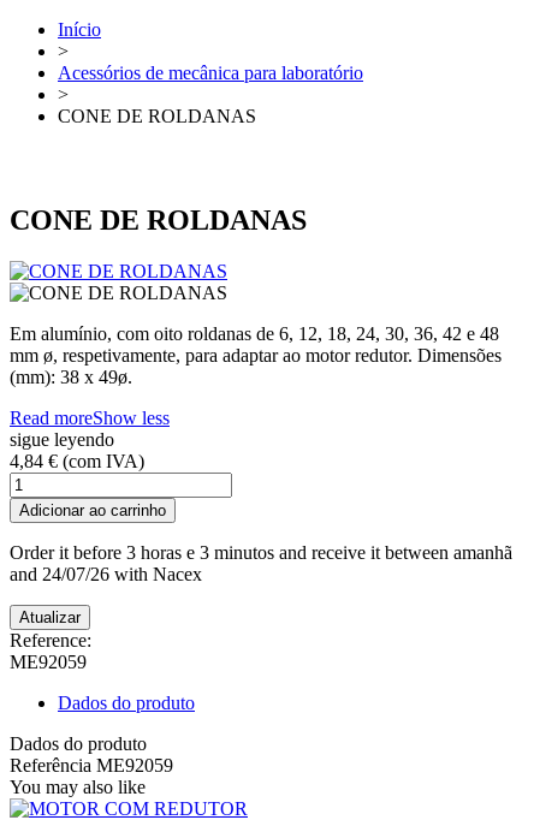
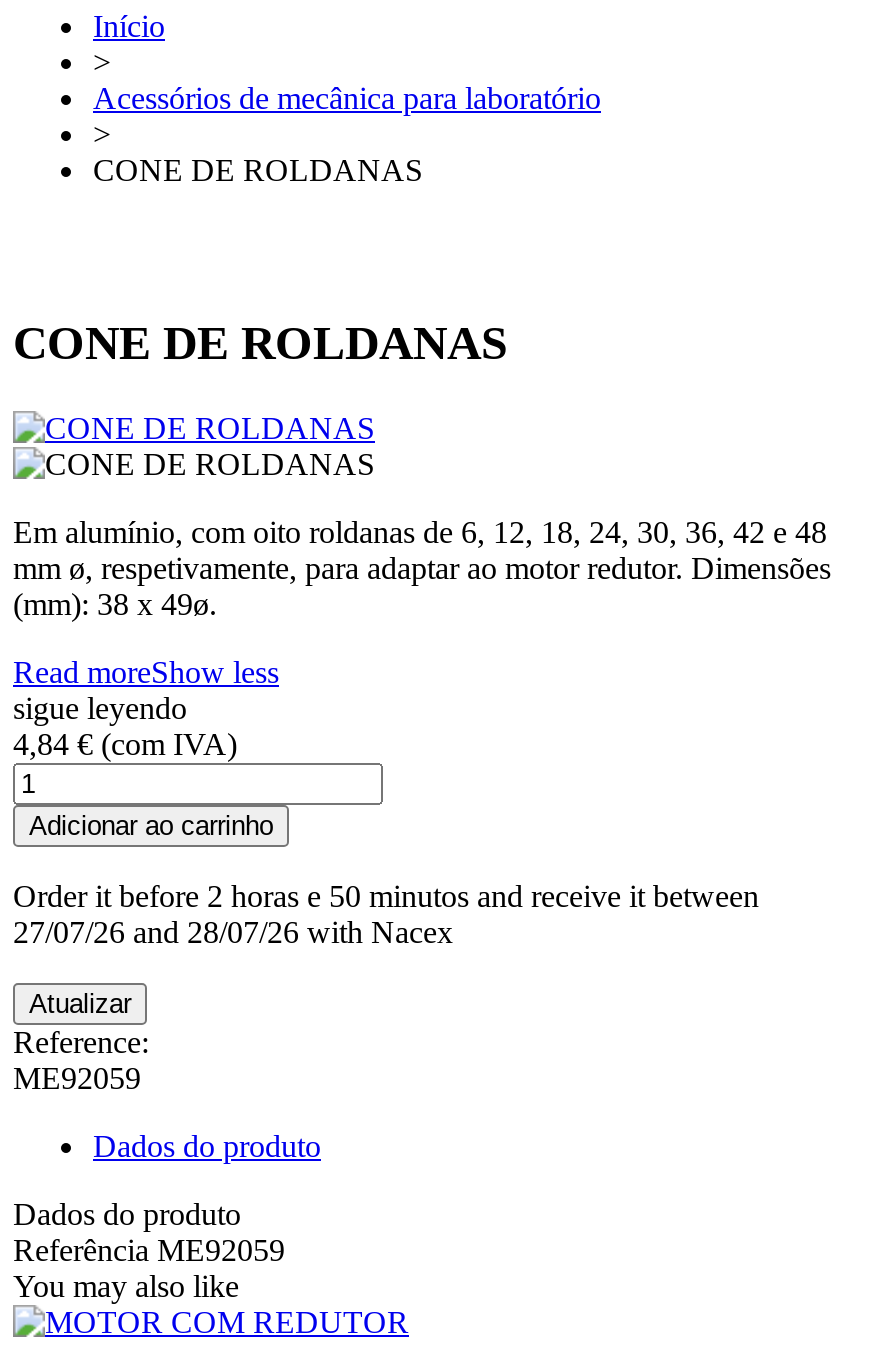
[10,542,512,584] Order it before 3 horas e 3 minutos and receive it between amanhã | and 24/07/26 with Nacex -> [13,879,759,949] Order it before 2 horas e 50 minutos and receive it between | 27/07/26 and 28/07/26 with Nacex

